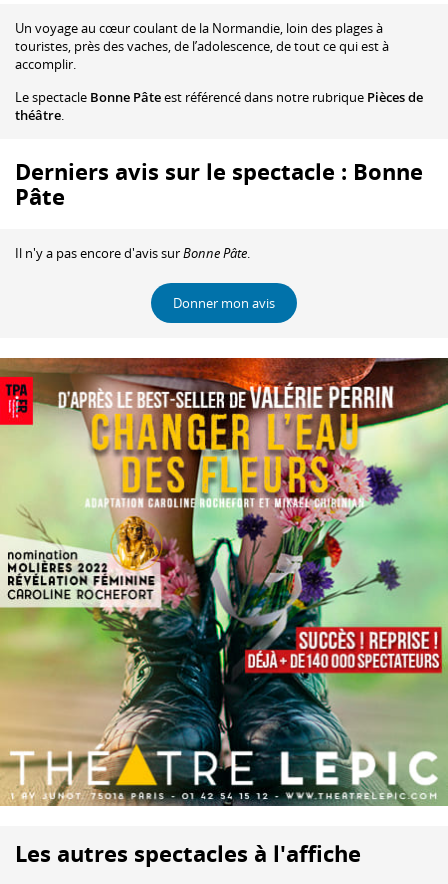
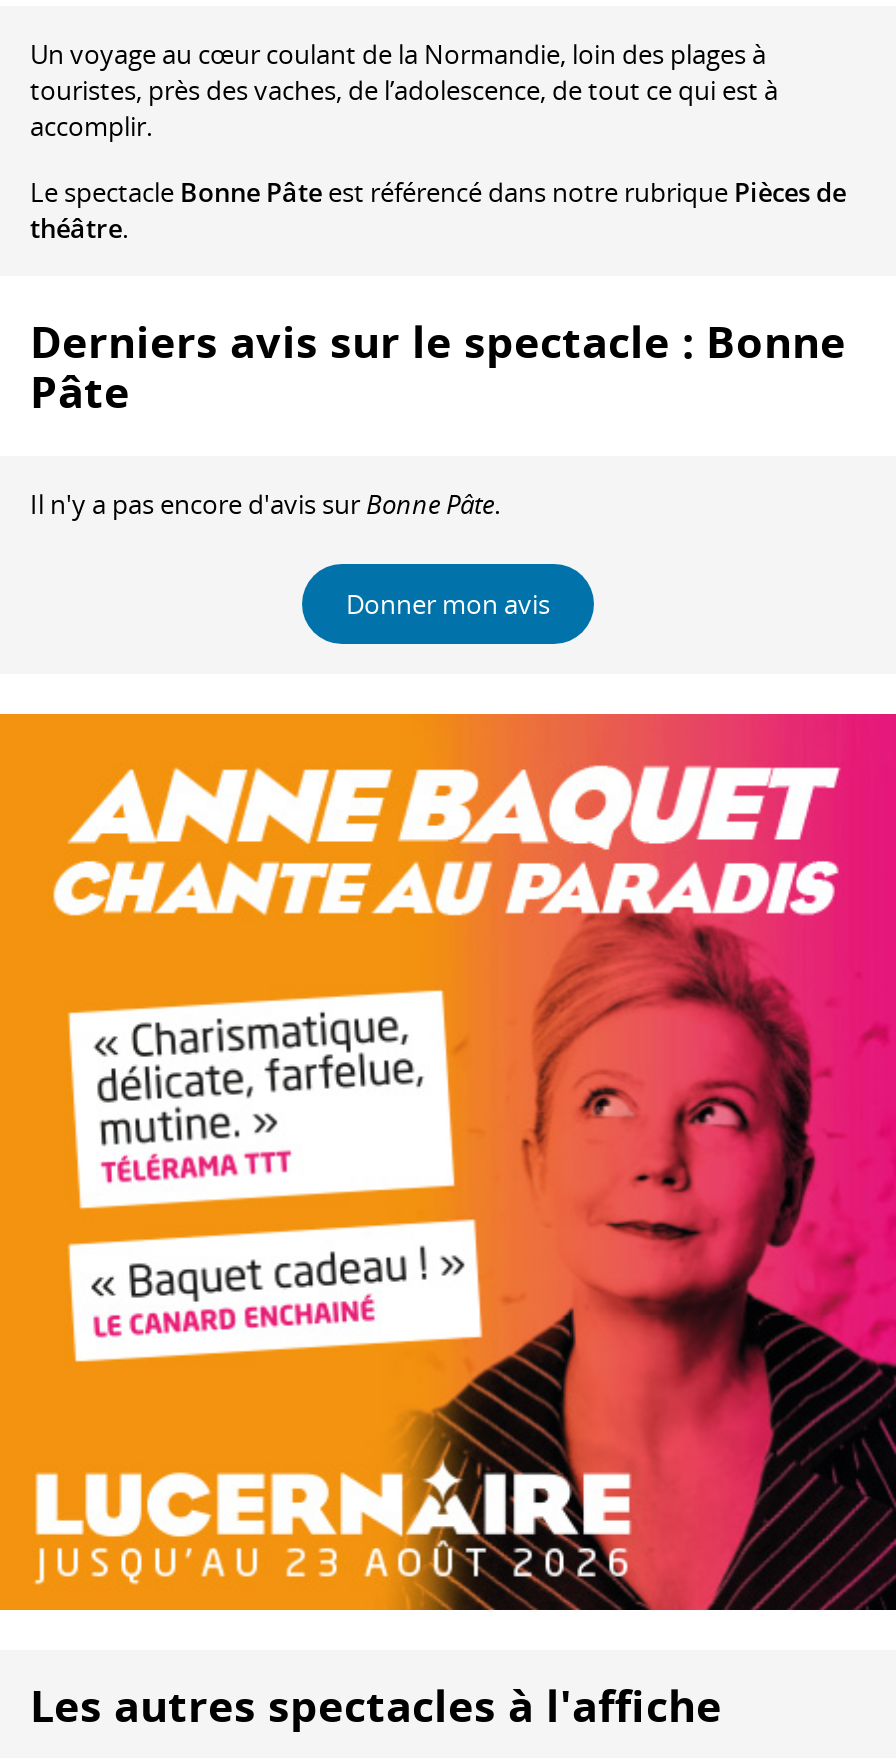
[3,357,445,807] [image] -> [6,712,890,1612] [image]

